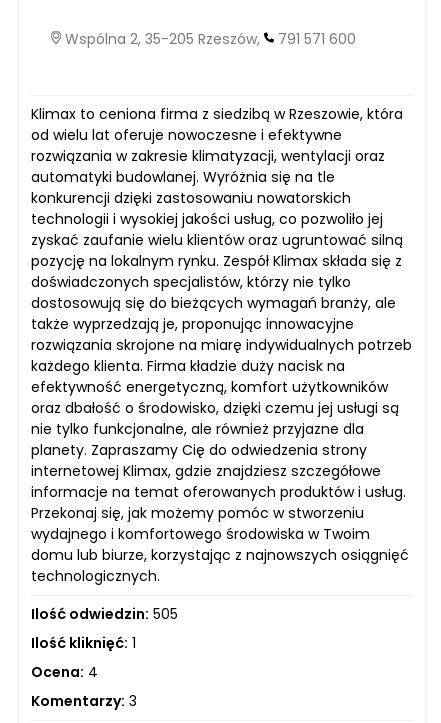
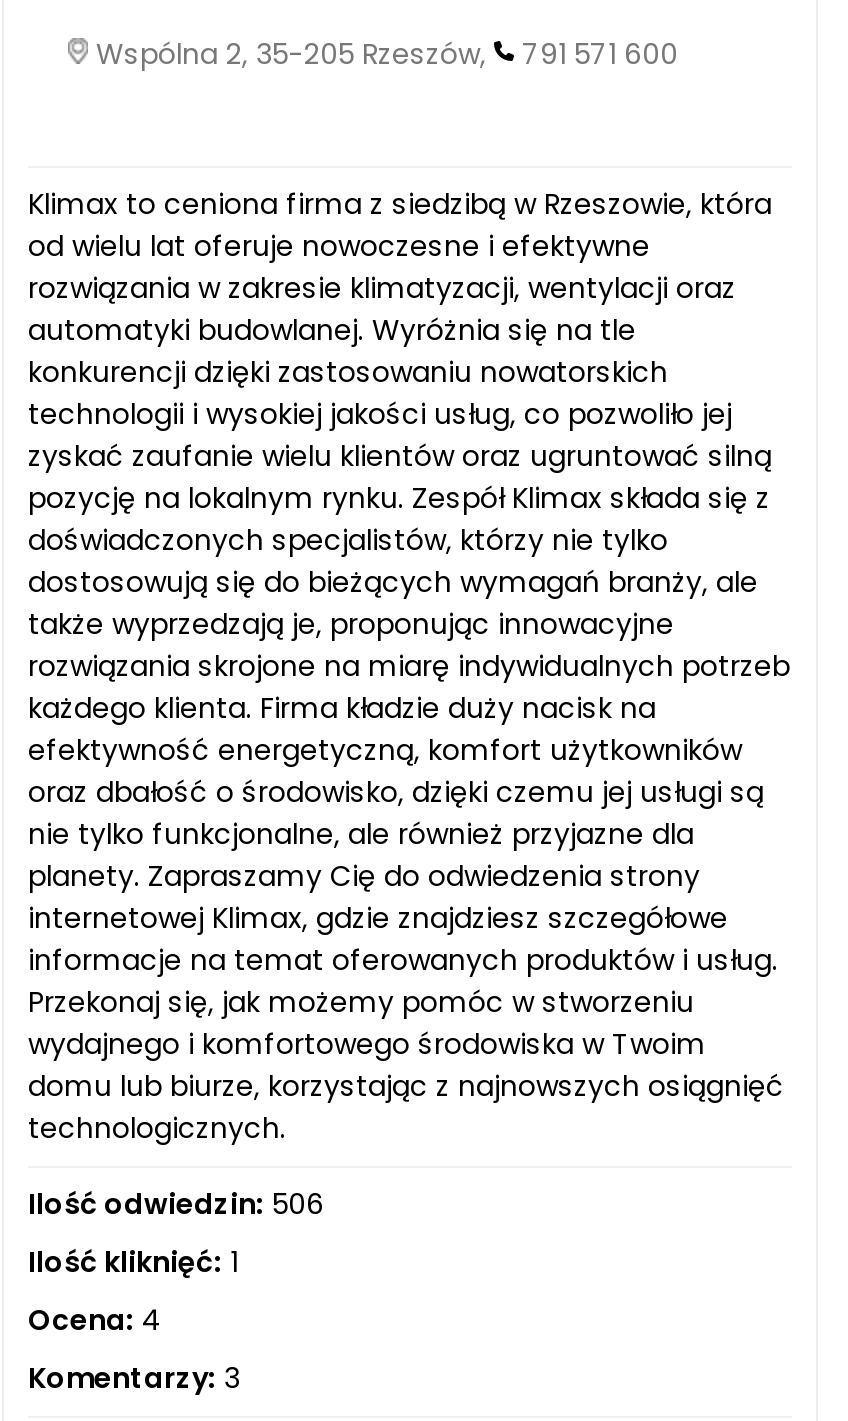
[31,604,178,624] Ilość odwiedzin: 505 -> [28,1183,324,1223] Ilość odwiedzin: 506

